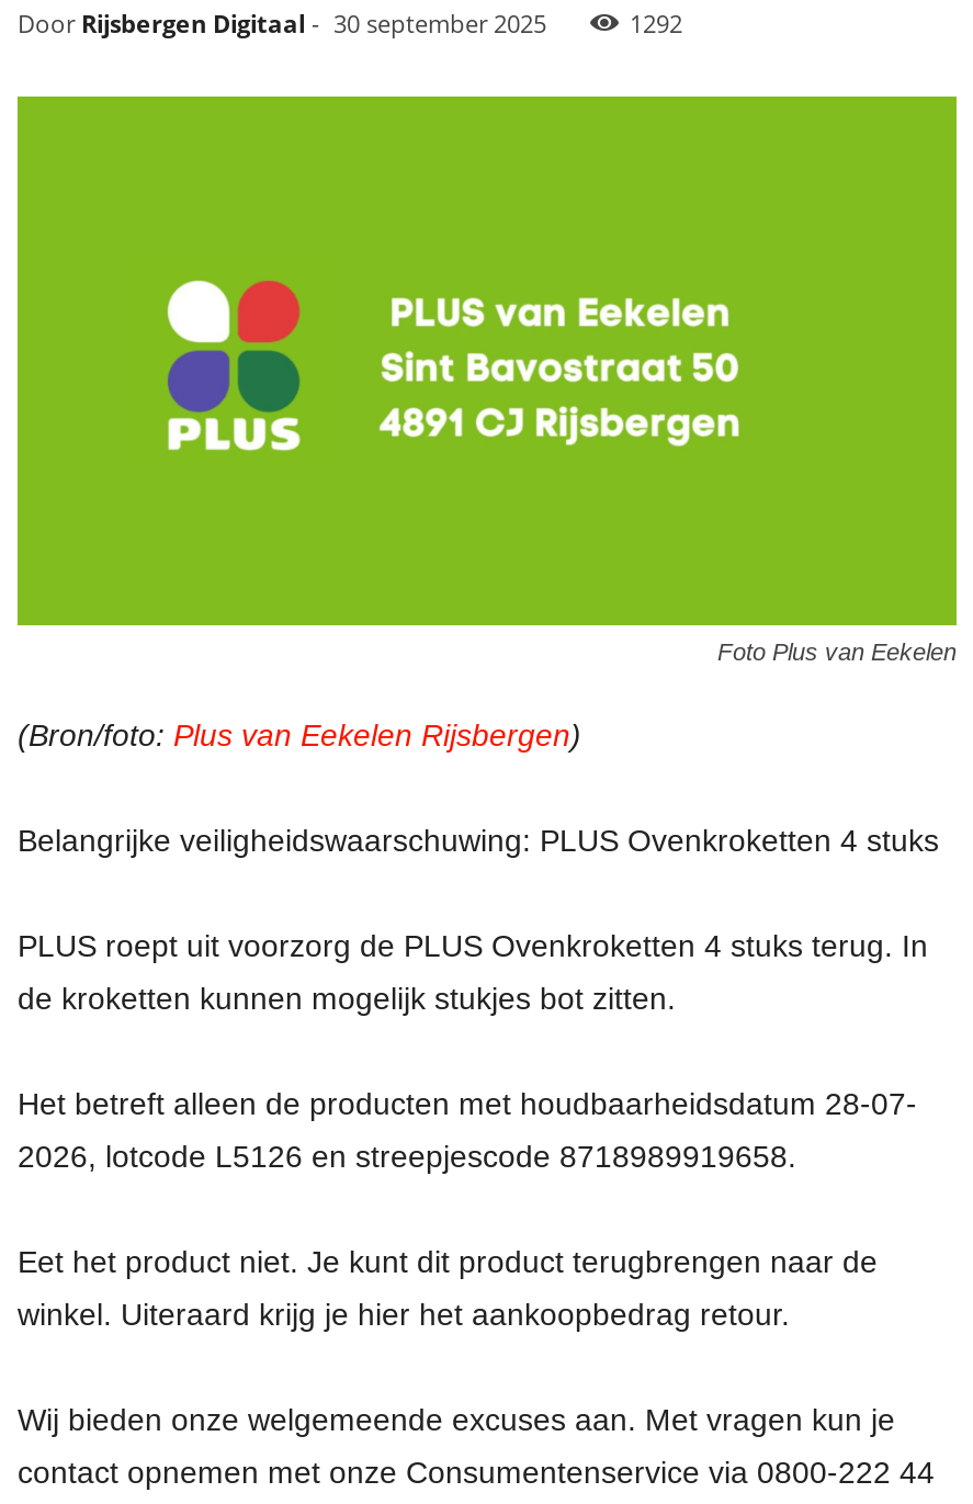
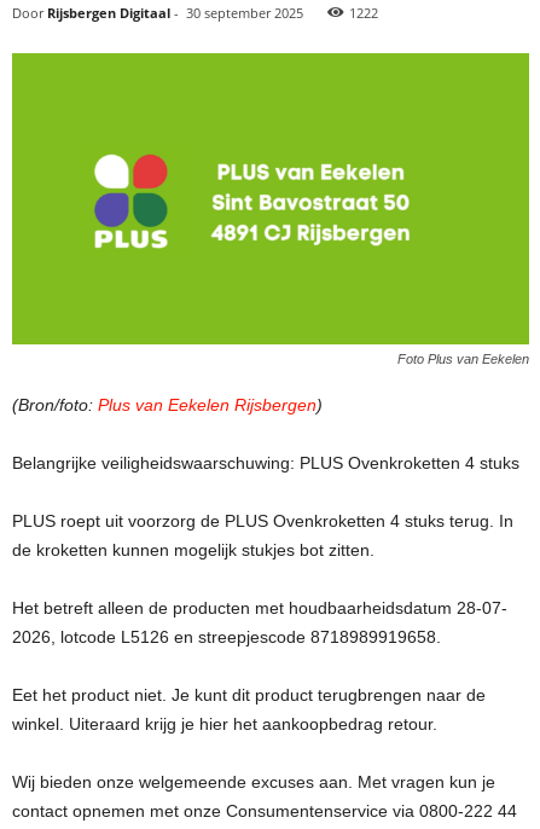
[630,7,682,39] 1292 -> [349,4,378,22] 1222

